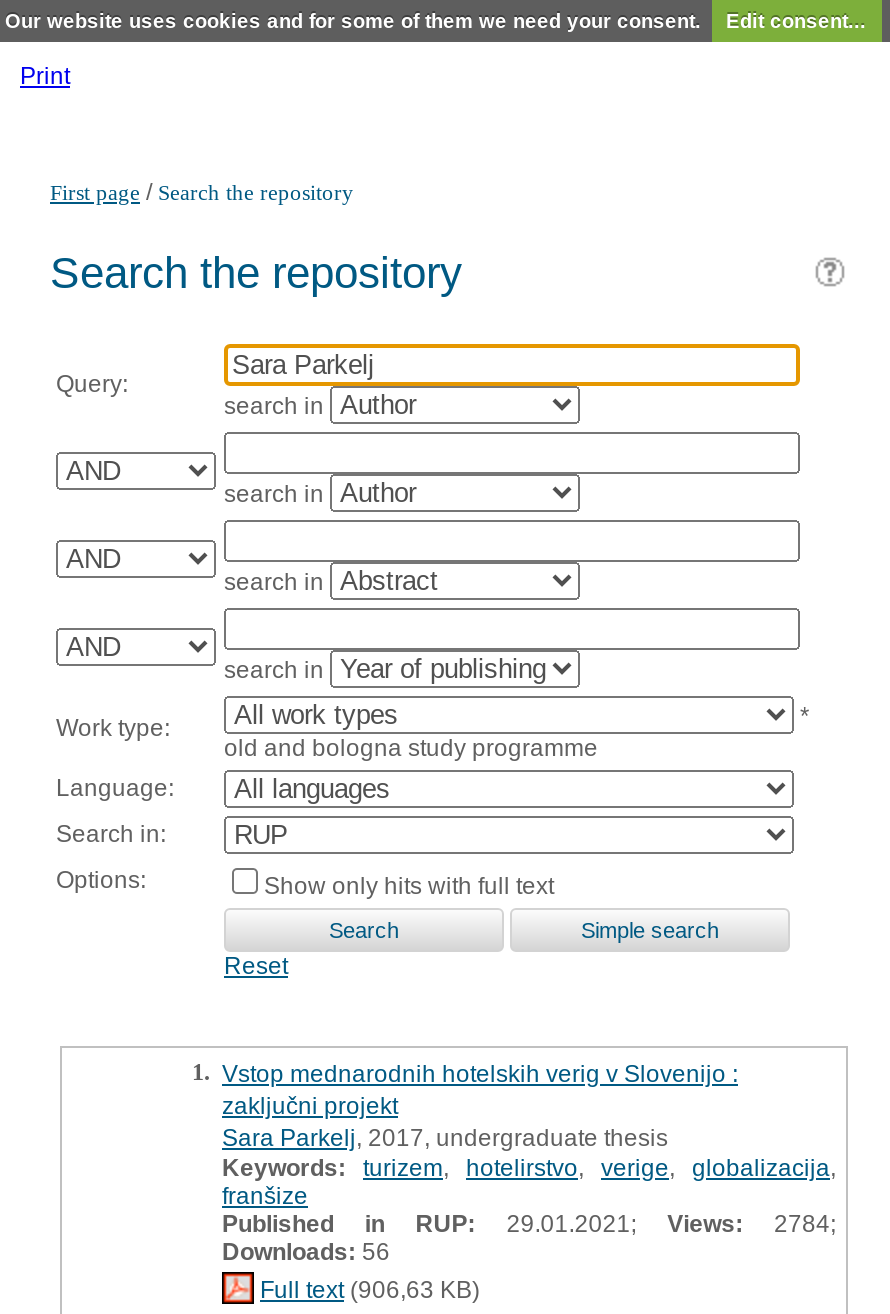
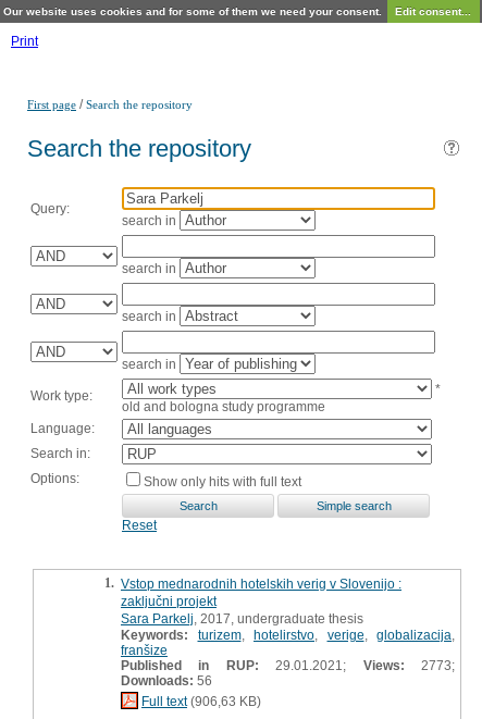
[222,1209,836,1237] Published in RUP: 29.01.2021; Views: 2784; -> [121,658,455,673] Published in RUP: 29.01.2021; Views: 2773;

